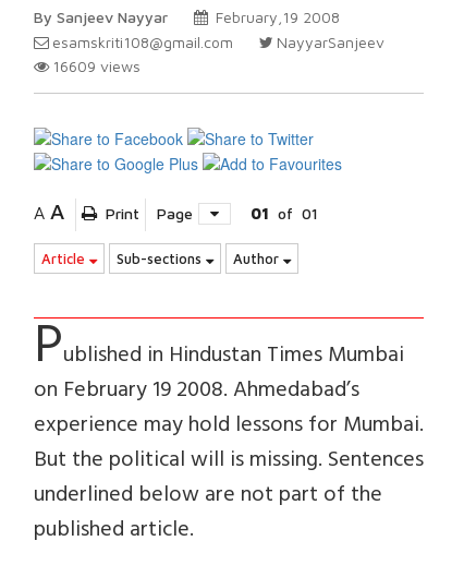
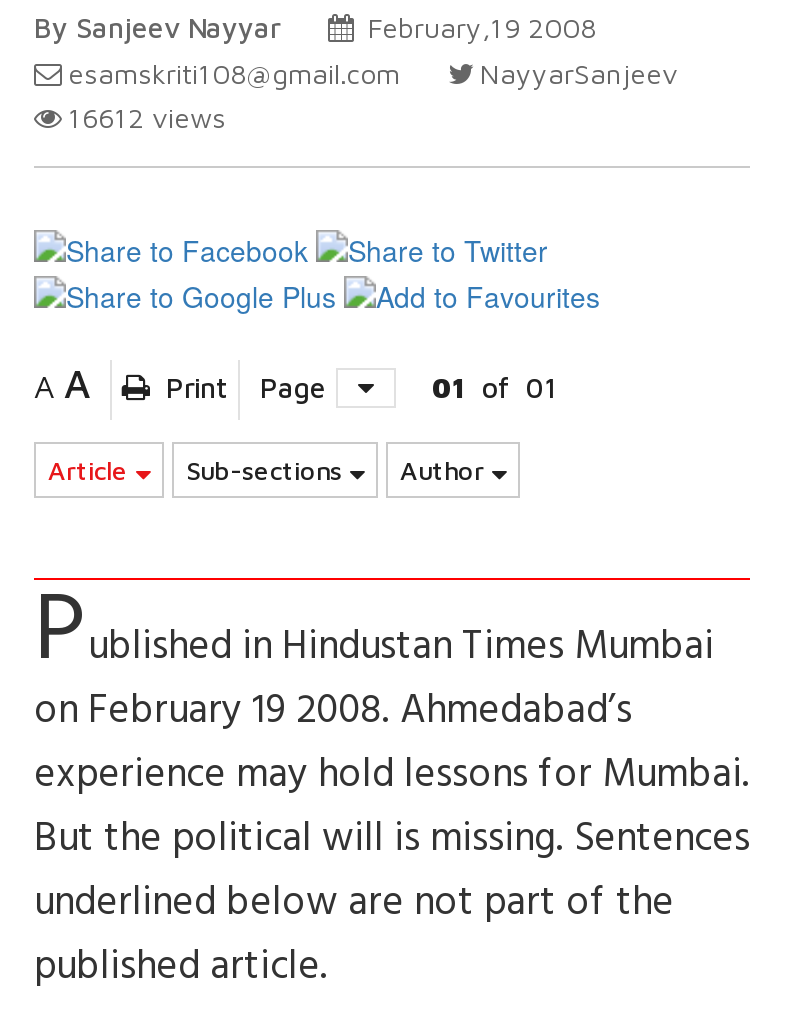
[52,57,141,75] 16609 views -> [68,100,226,134] 16612 views

